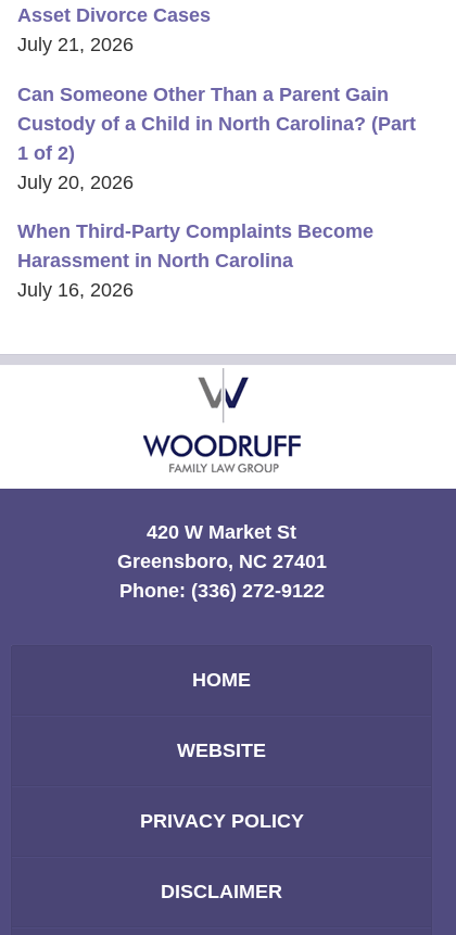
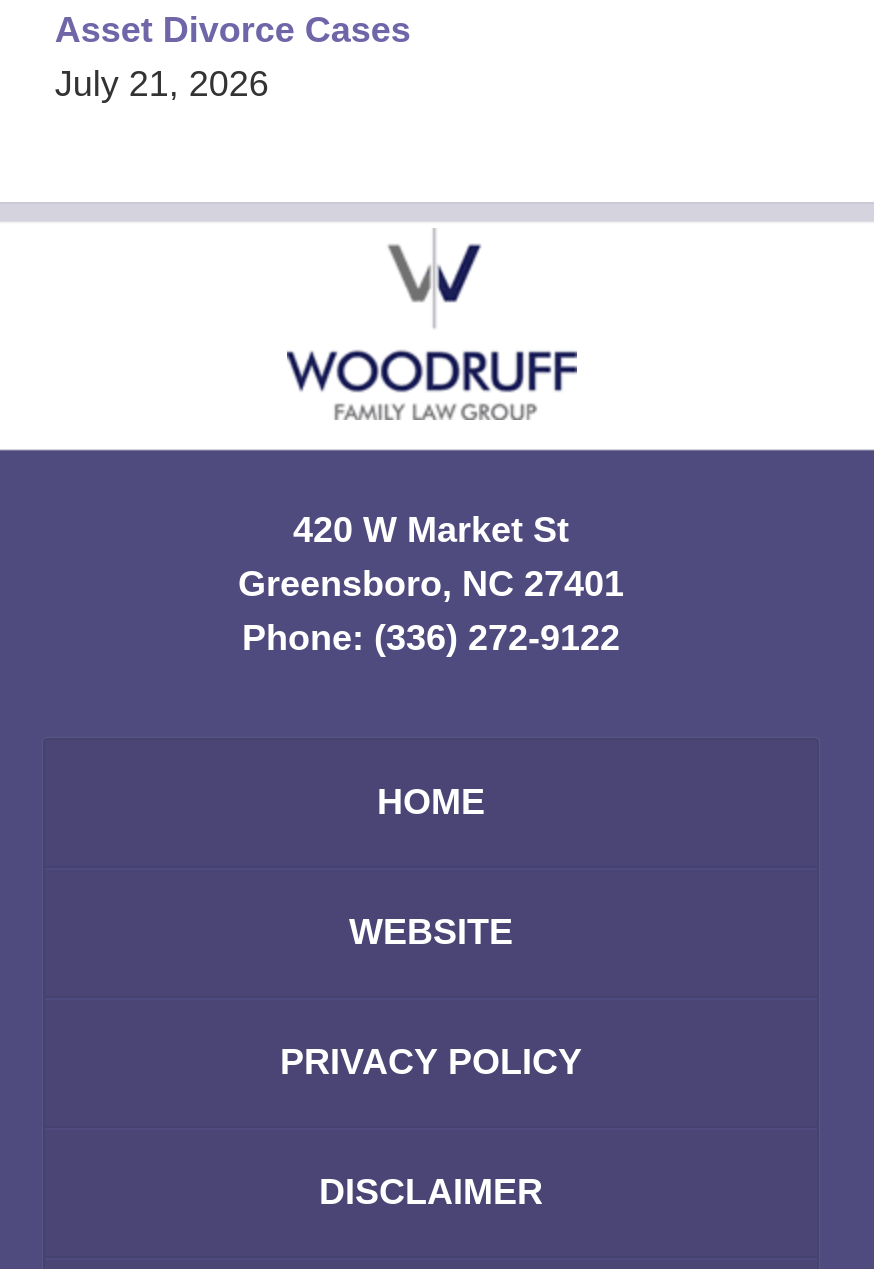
[17,83,416,300] Can Someone Other Than a Parent Gain | Custody of a Child in North Carolina? (Part | 1 of 2) | July 20, 2026 | When Third-Party Complaints Become | Harassment in North Carolina | July 16, 2026 -> none

